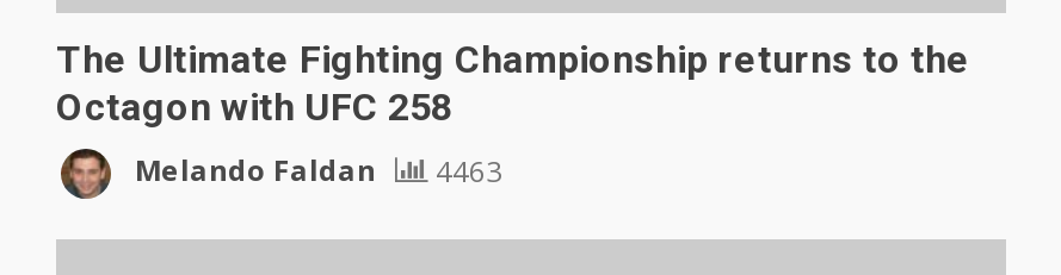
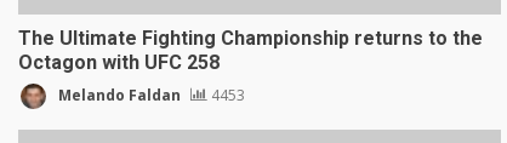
[128,151,502,192] Melando Faldan 4463 -> [55,85,245,105] Melando Faldan 4453

